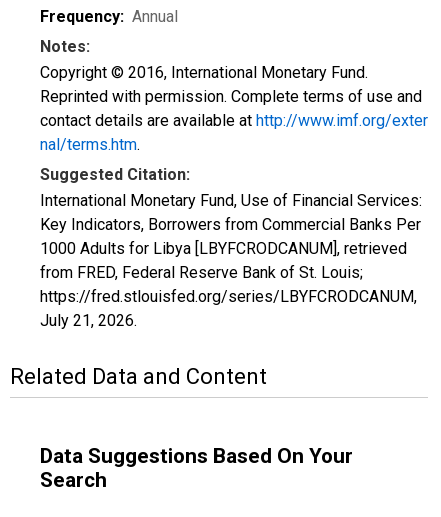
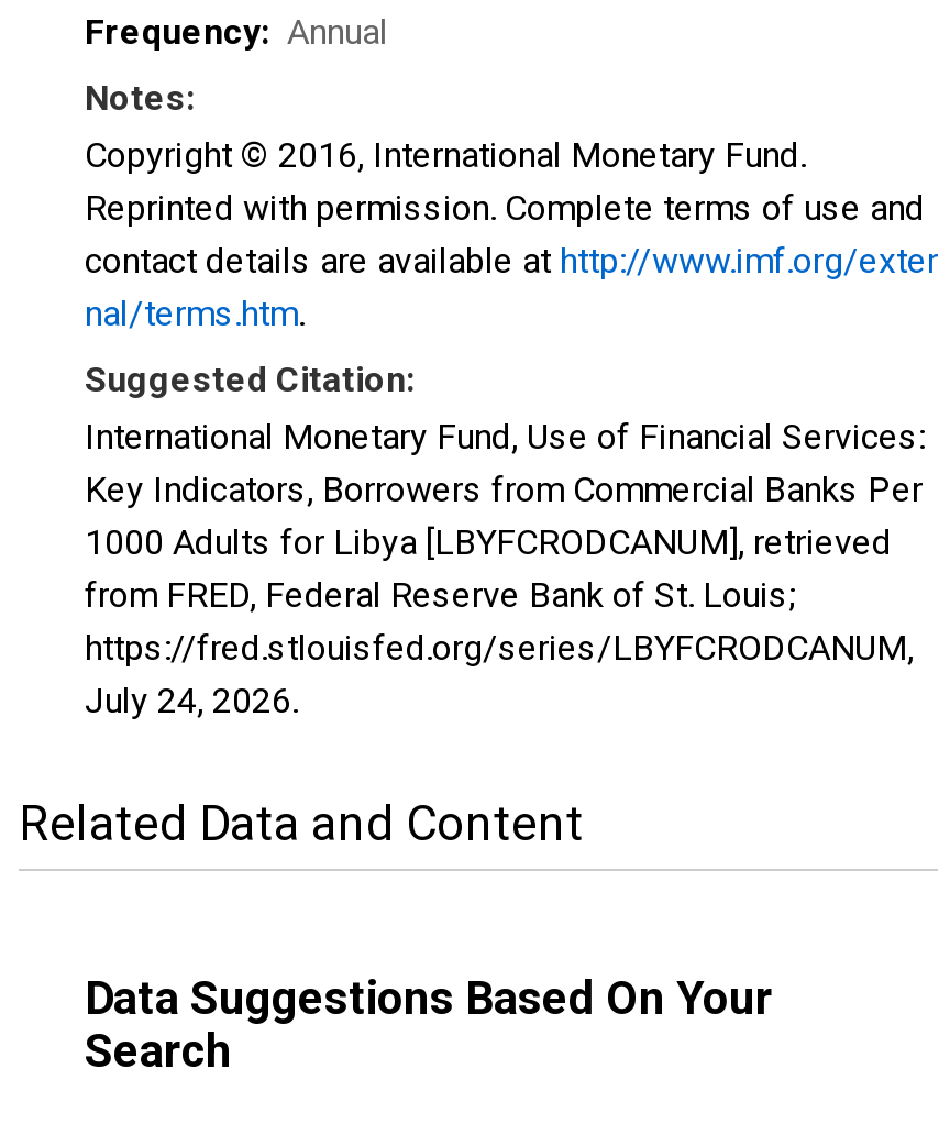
[40,311,137,330] July 21, 2026. -> [85,680,298,721] July 24, 2026.

